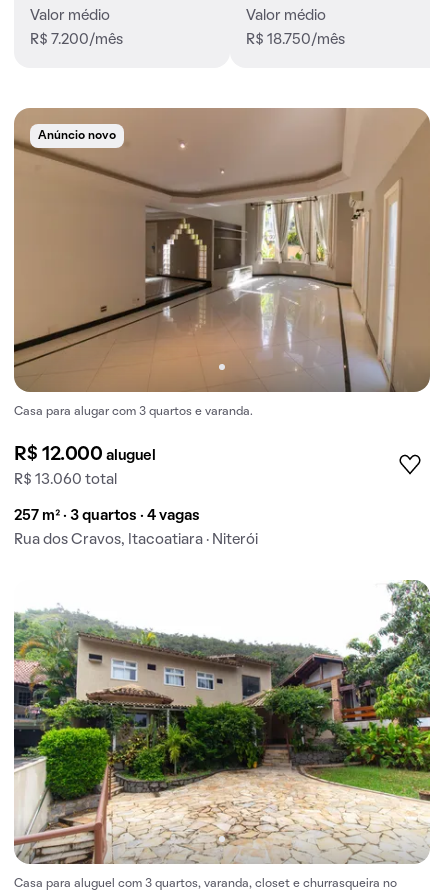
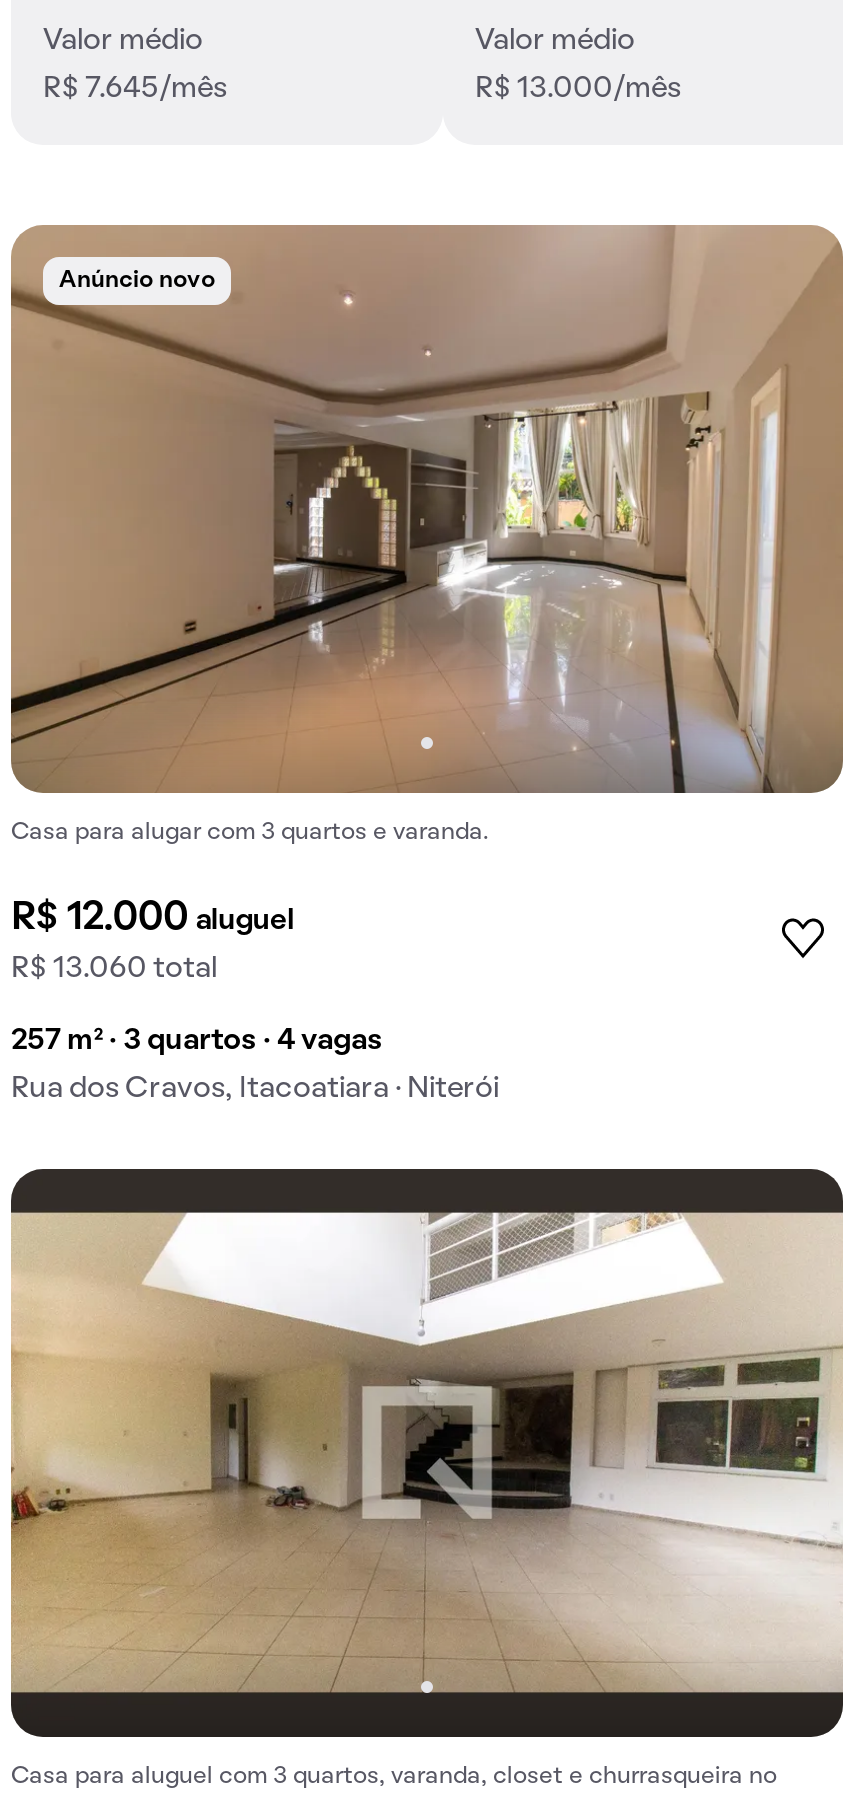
[30,33,123,47] R$ 7.200/mês -> [43,76,227,104] R$ 7.645/mês
[246,33,345,47] R$ 18.750/mês -> [475,76,681,104] R$ 13.000/mês
[13,579,431,865] [image] -> [9,1167,845,1739] [image]

